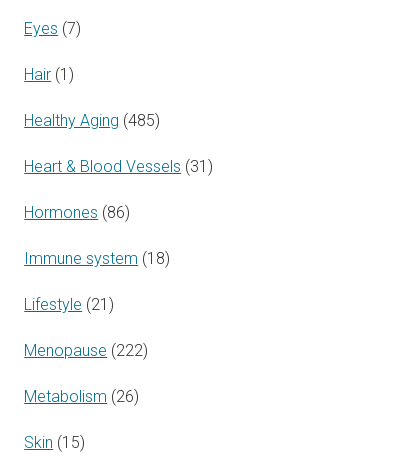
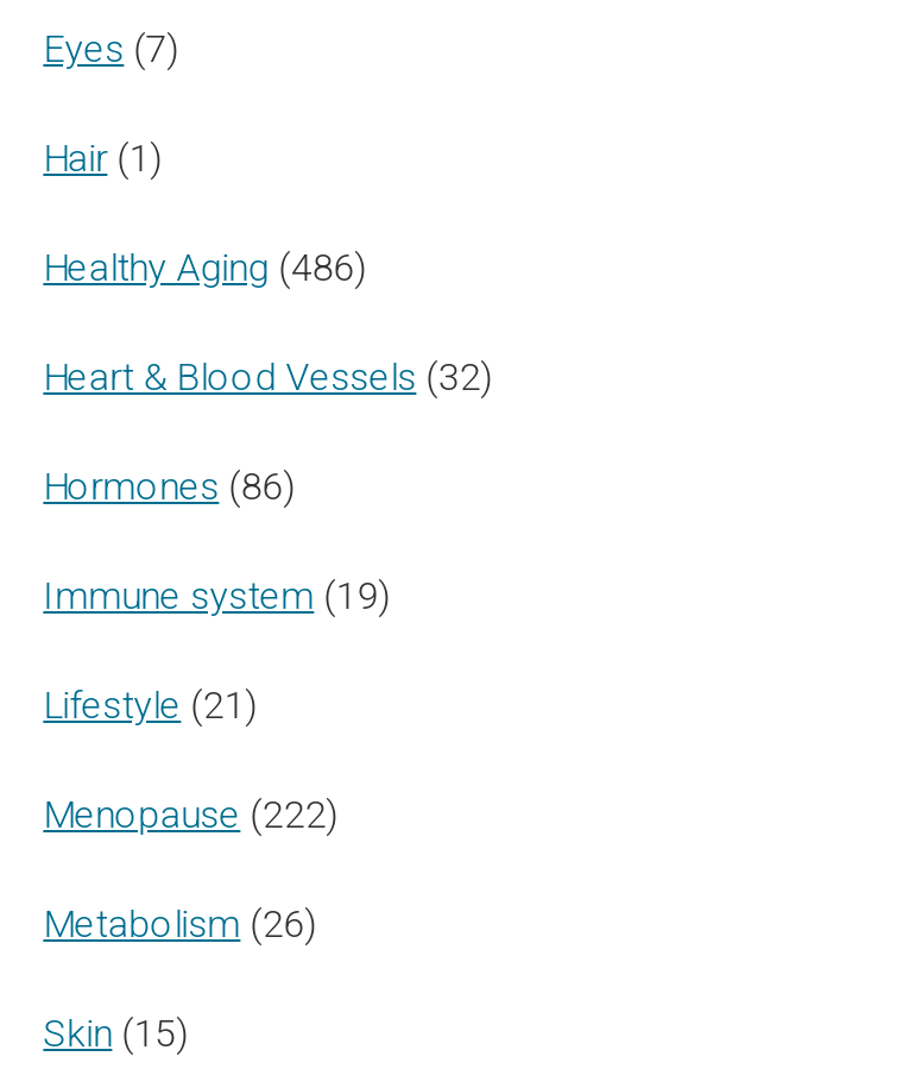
[24,111,160,130] Healthy Aging (485) -> [43,246,366,291] Healthy Aging (486)
[24,157,213,176] Heart & Blood Vessels (31) -> [43,355,492,400] Heart & Blood Vessels (32)
[24,249,170,268] Immune system (18) -> [43,574,390,619] Immune system (19)

